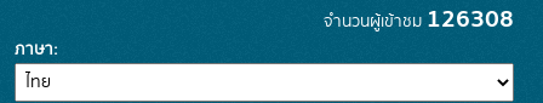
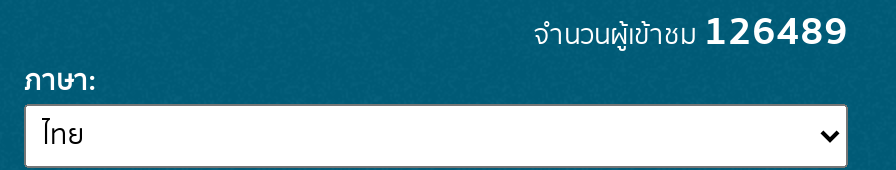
[324,0,514,39] จำนวนผู้เข้าชม126308 -> [534,0,848,64] จำนวนผู้เข้าชม126489

